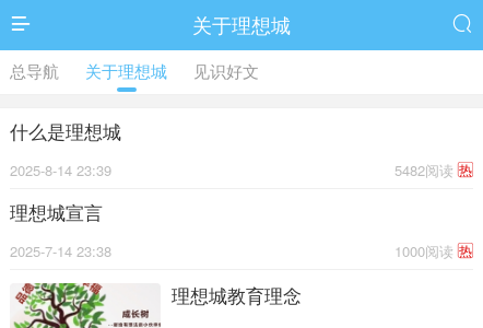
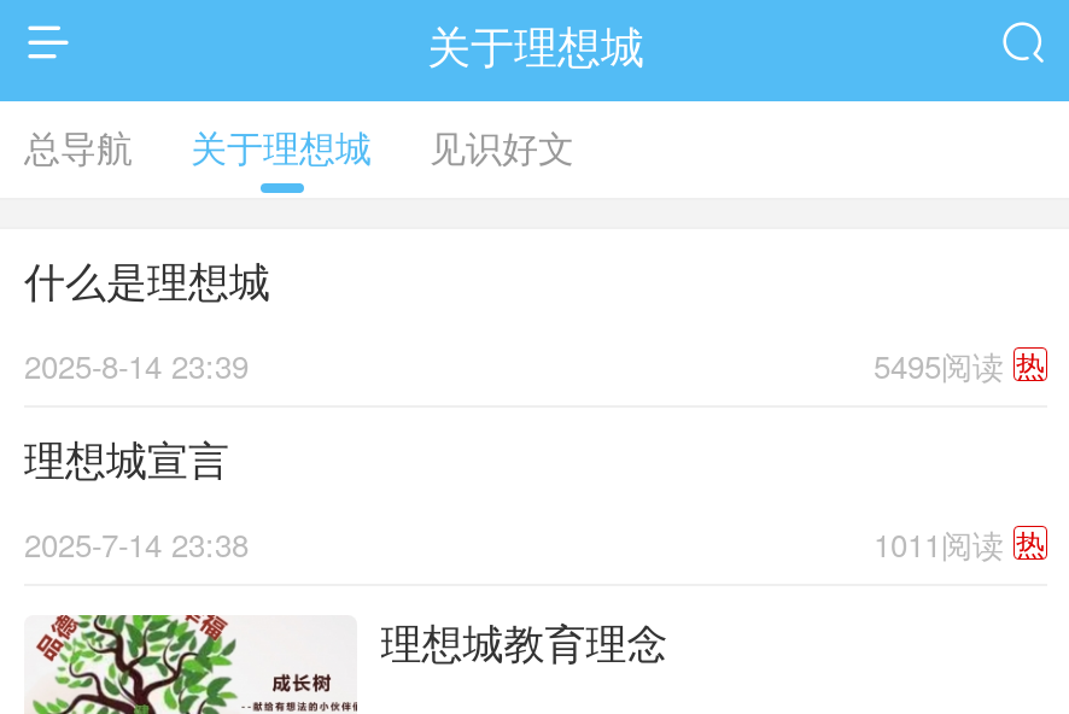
[394,160,453,180] 5482阅读 -> [874,343,1004,388] 5495阅读
[394,241,453,261] 1000阅读 -> [874,521,1004,567] 1011阅读

